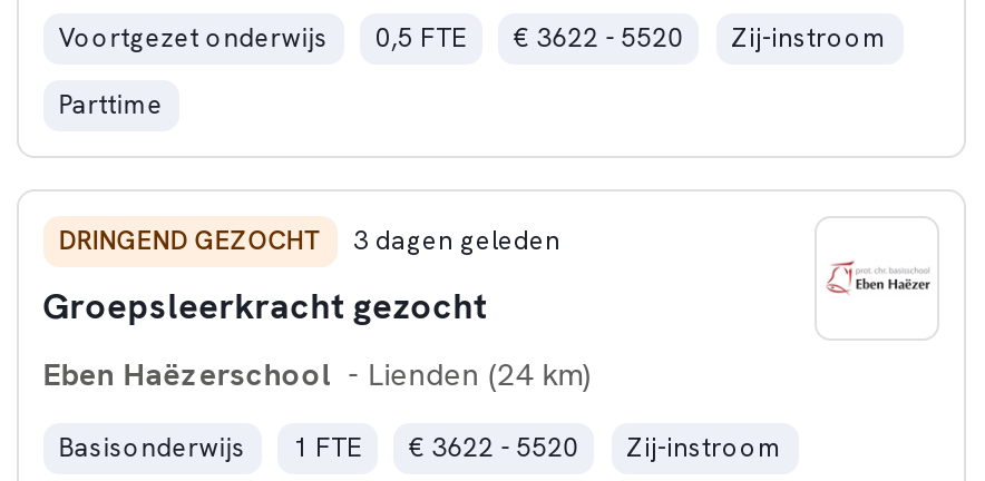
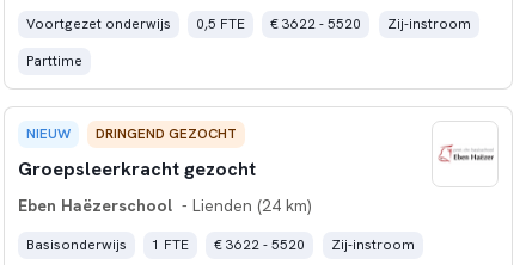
[353,222,560,258] 3 dagen geleden -> none
none -> [26,124,70,143] NIEUW

